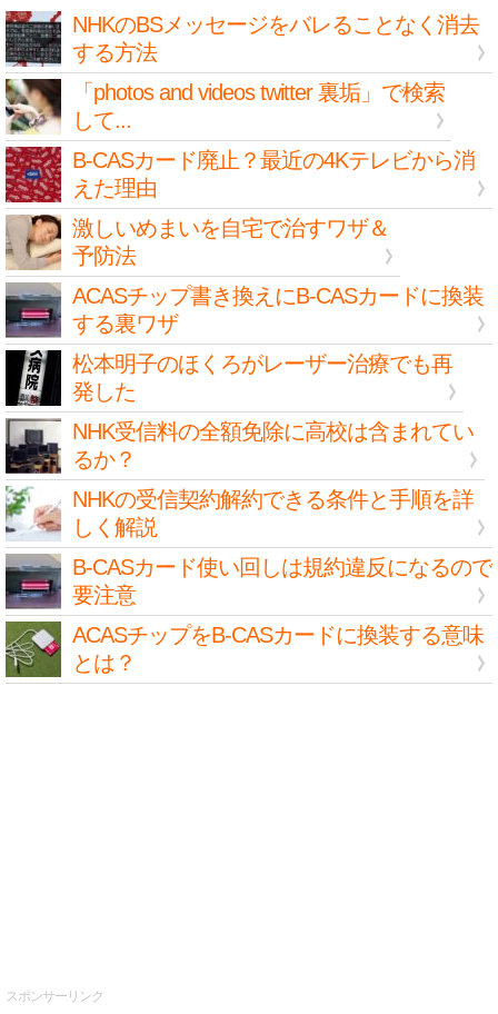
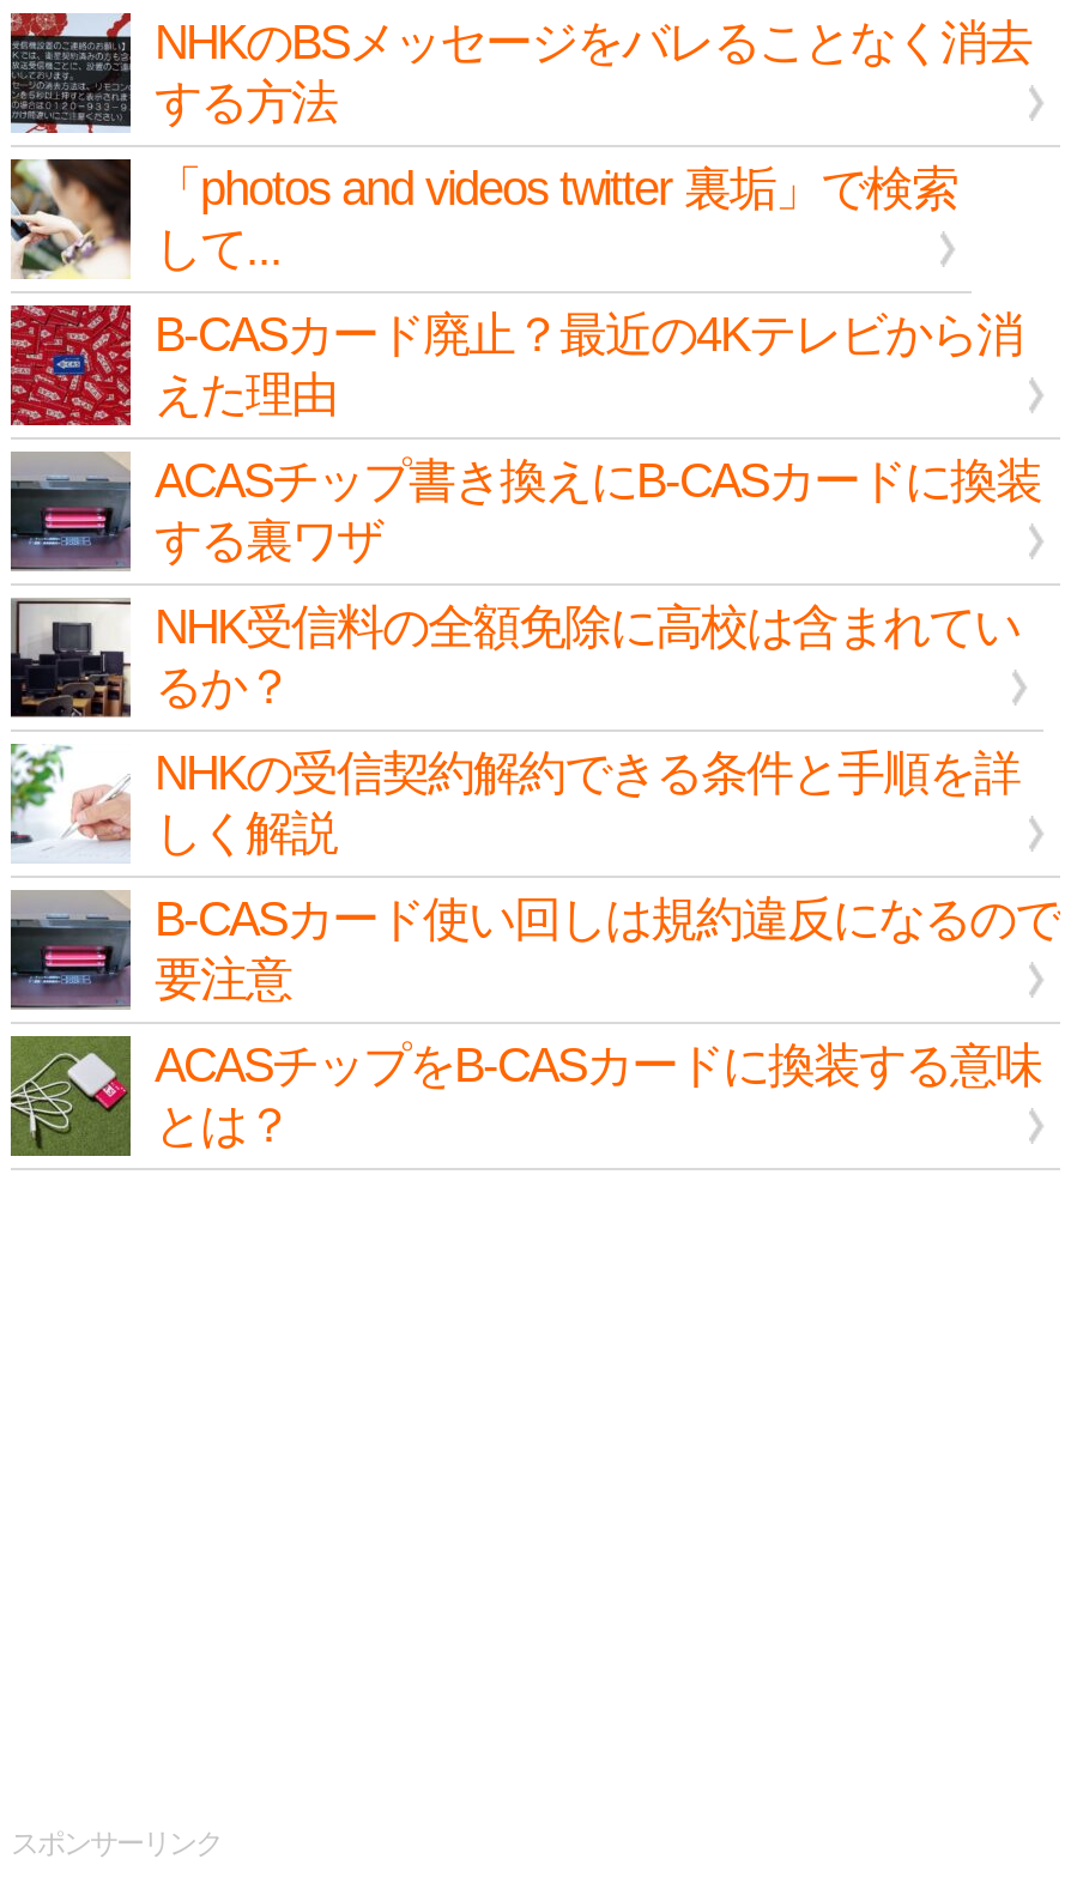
[6,215,389,270] [image] | 激しいめまいを自宅で治すワザ＆ | 予防法 -> none
[6,350,452,406] [image] | 松本明子のほくろがレーザー治療でも再 | 発した -> none

